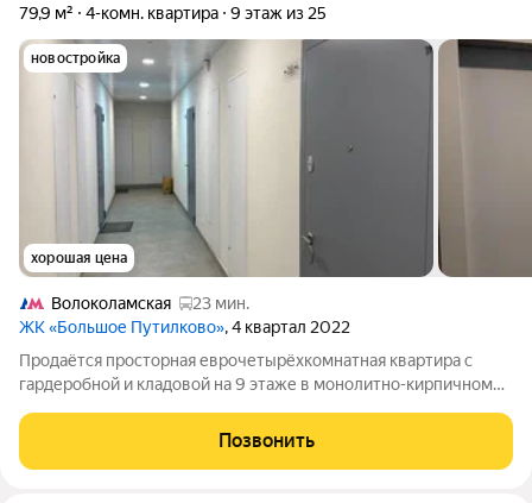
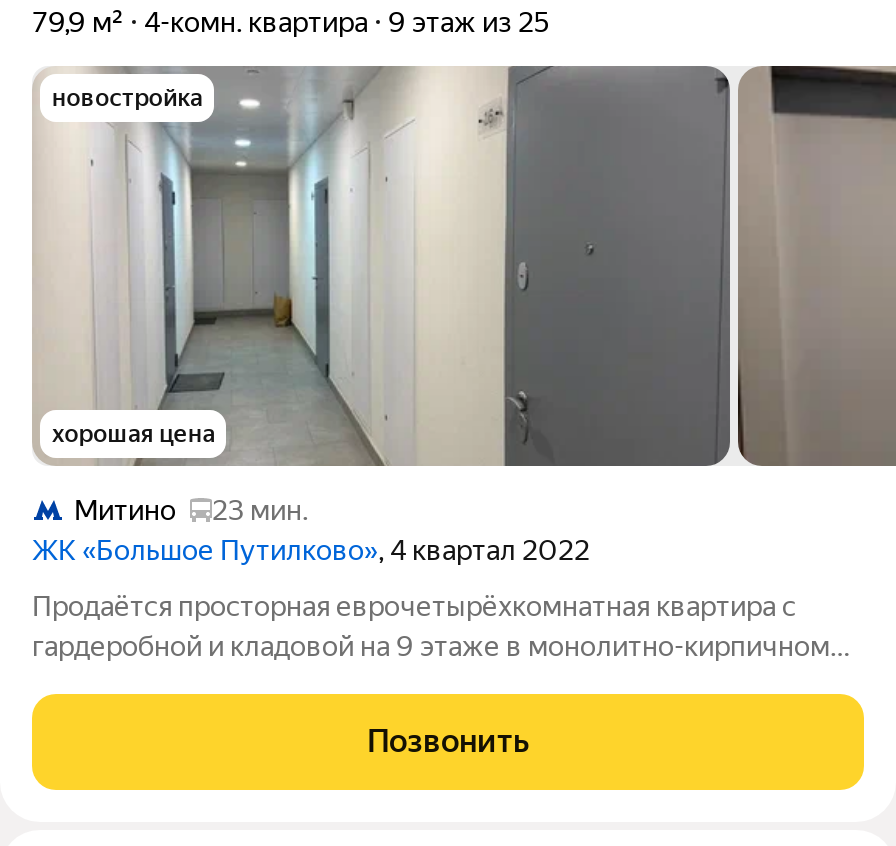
[51,294,171,313] Волоколамская -> [74,494,176,526] Митино

